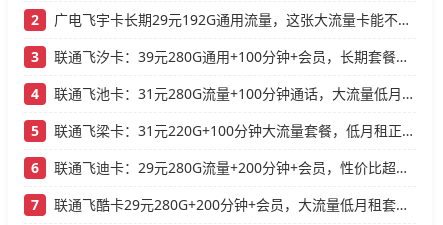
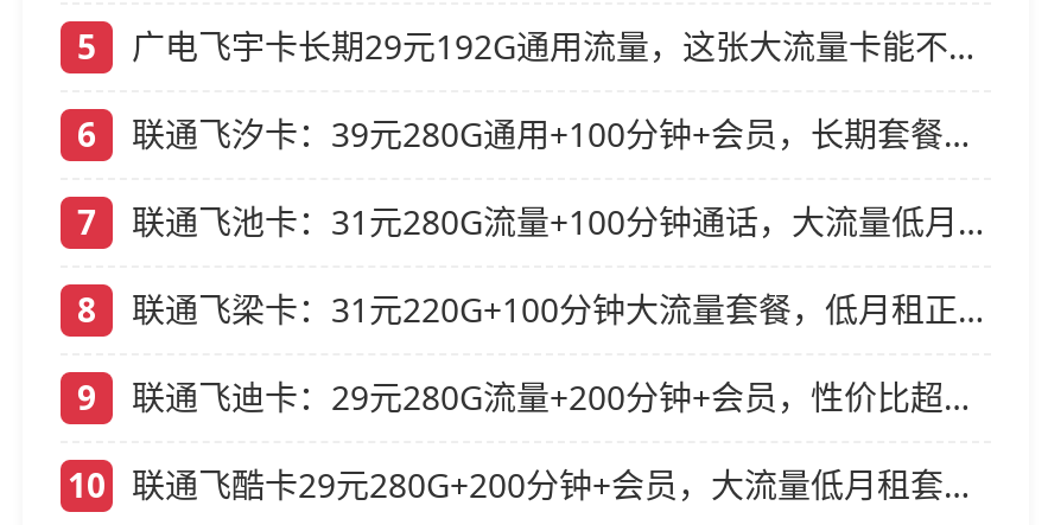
[31,10,39,29] 2 -> [77,23,96,68] 5
[31,47,39,66] 3 -> [77,111,96,156] 6
[31,84,39,103] 4 -> [77,199,96,244] 7
[31,121,39,140] 5 -> [77,287,96,332] 8
[31,158,39,177] 6 -> [77,374,96,419] 9
[31,195,39,214] 7 -> [68,462,106,507] 10

